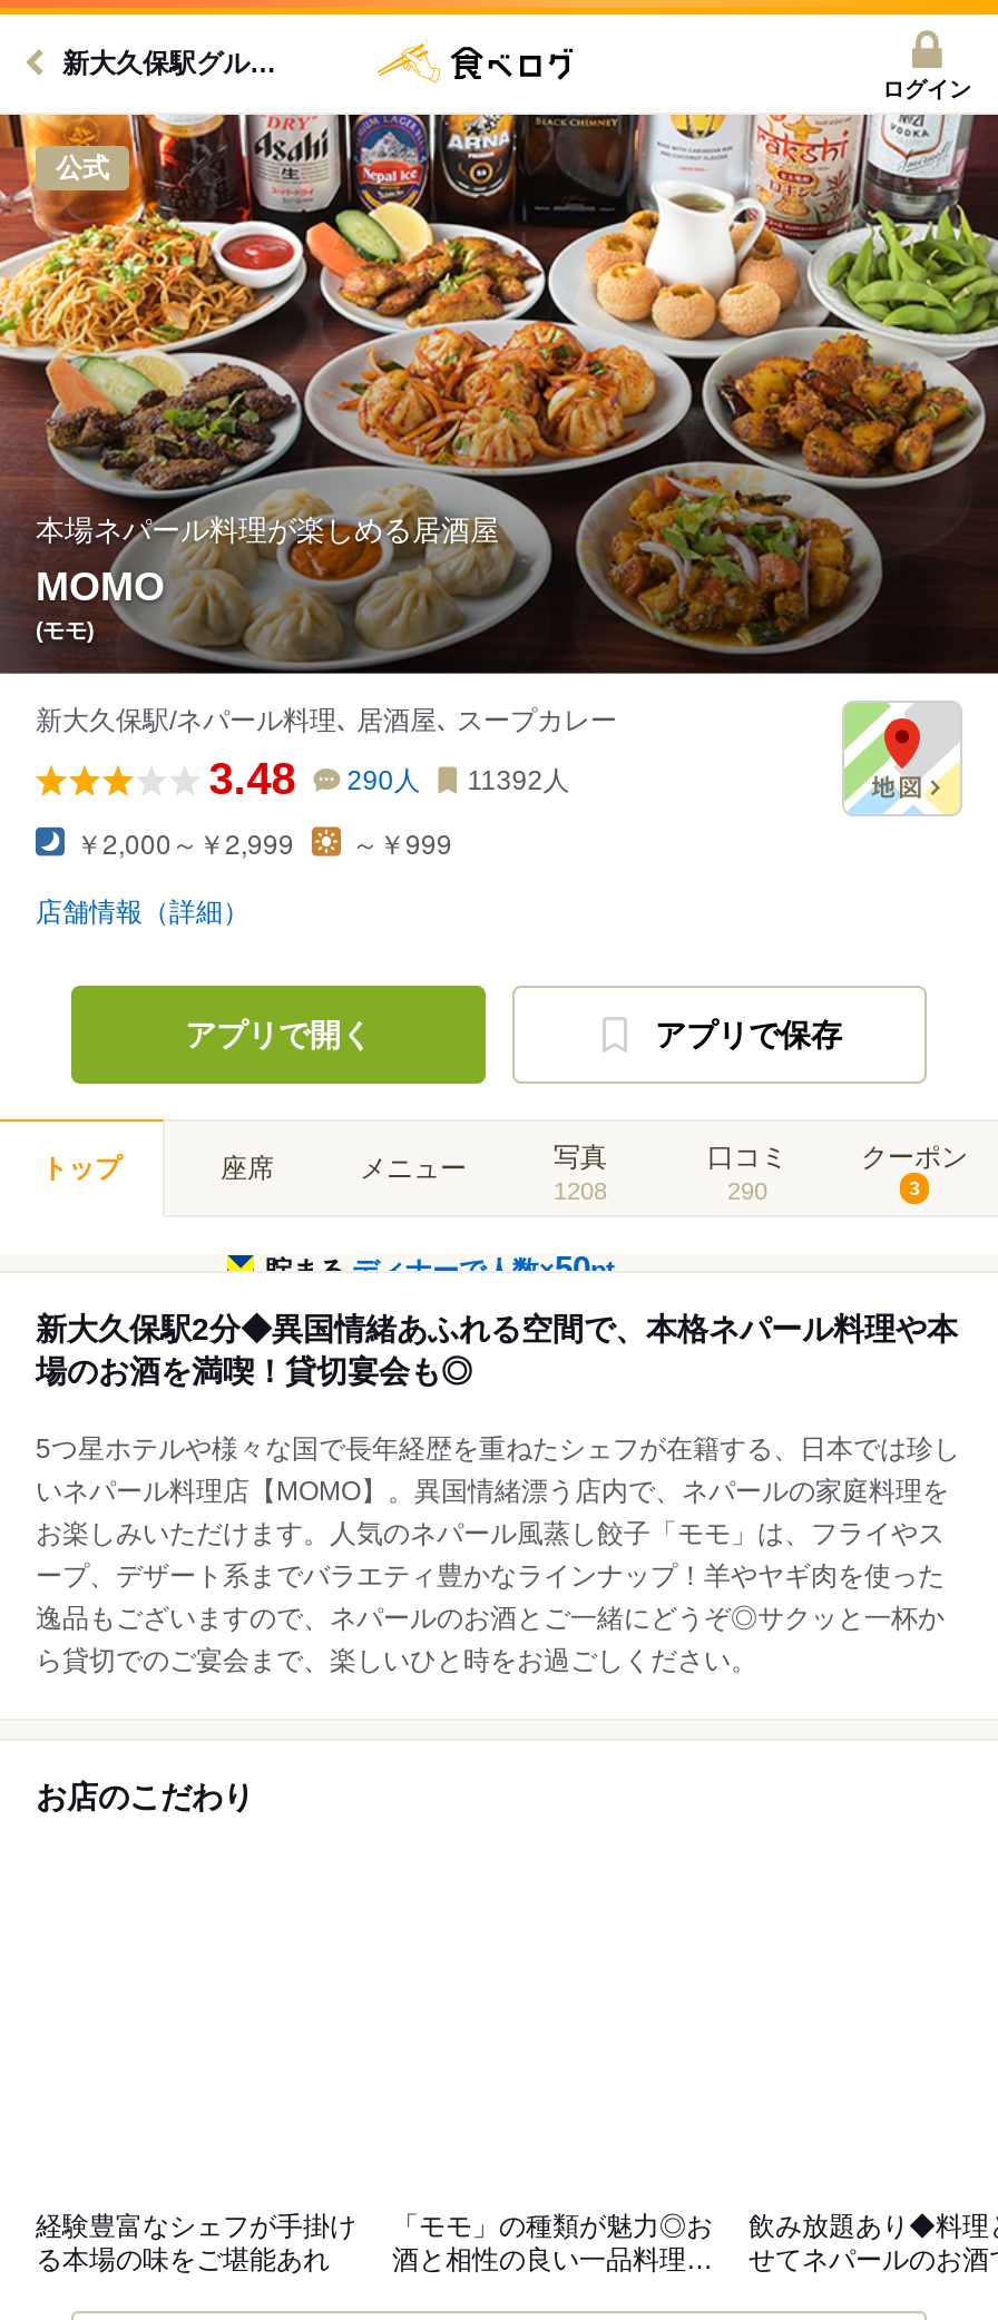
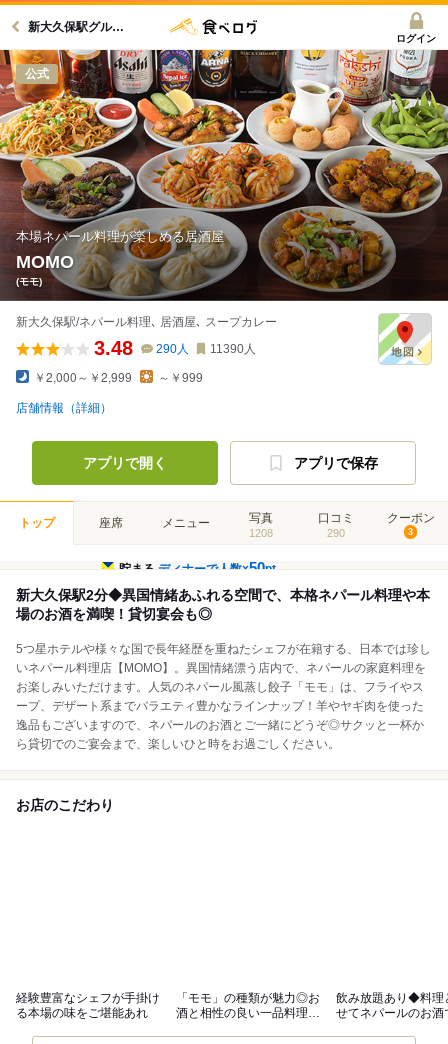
[209,754,570,803] 3.48 290人 11392人 -> [94,337,256,359] 3.48 290人 11390人

